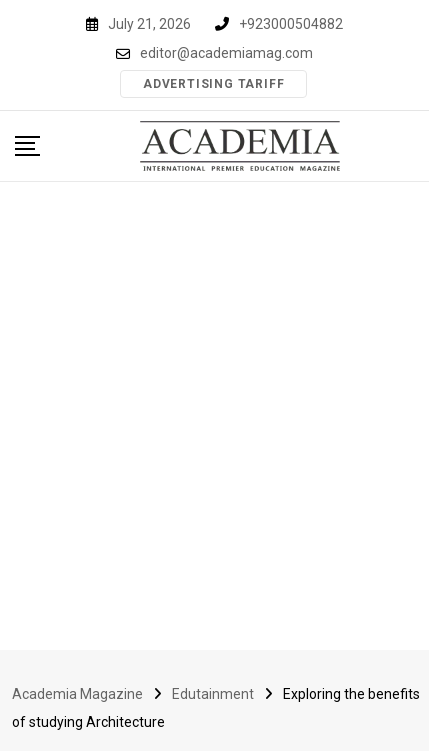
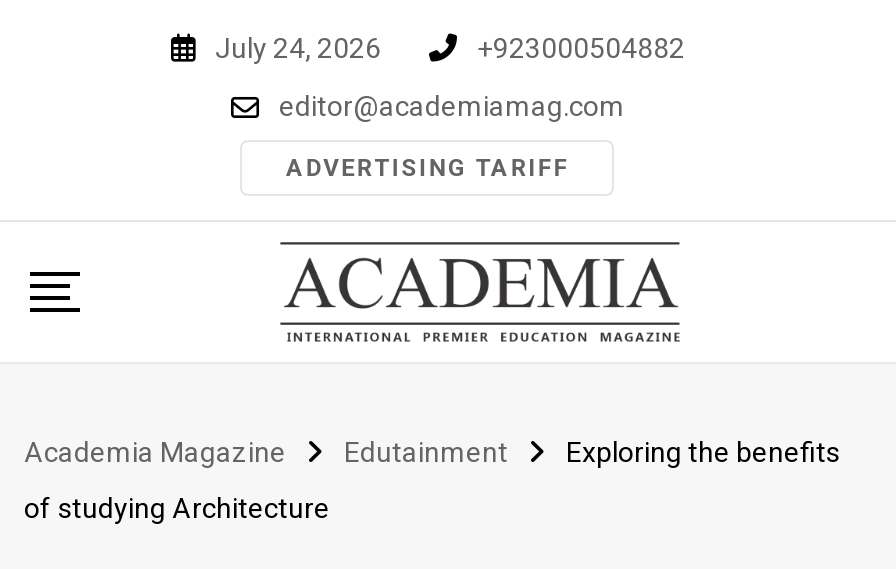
[107,15,190,31] July 21, 2026 -> [215,31,381,63] July 24, 2026

